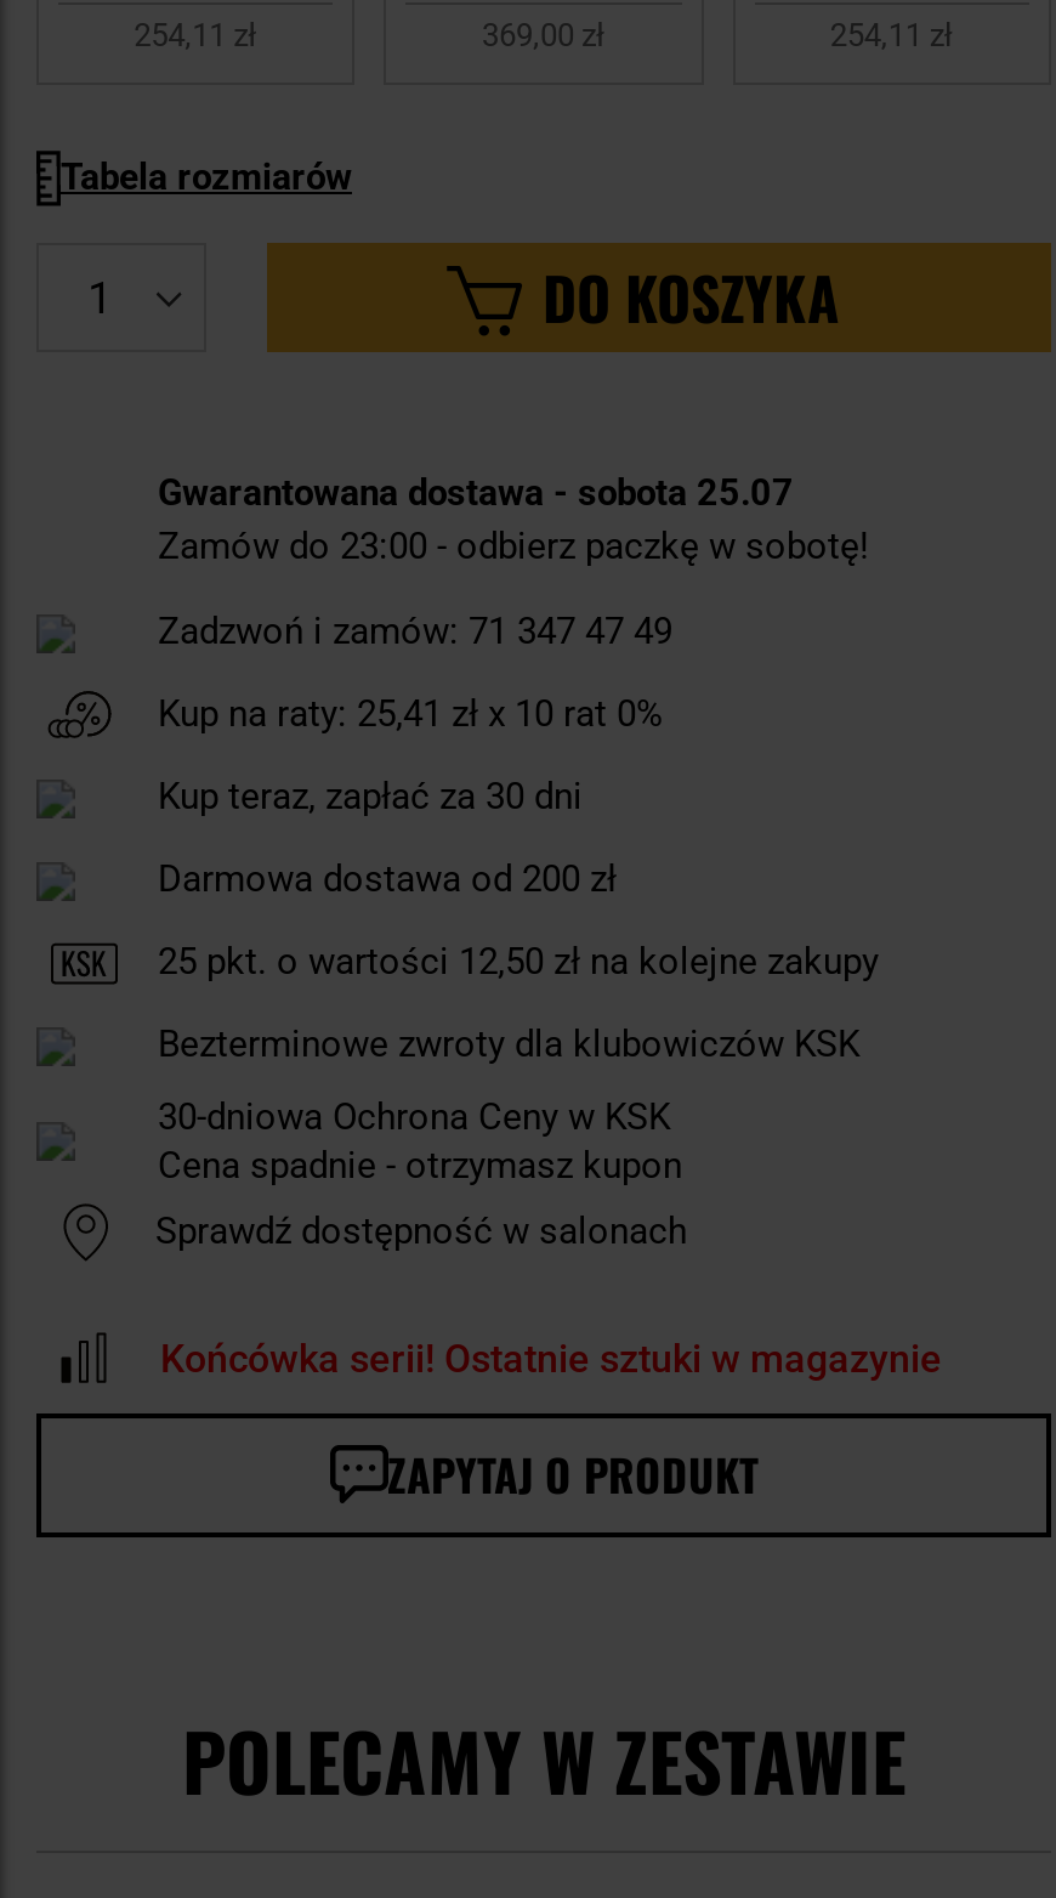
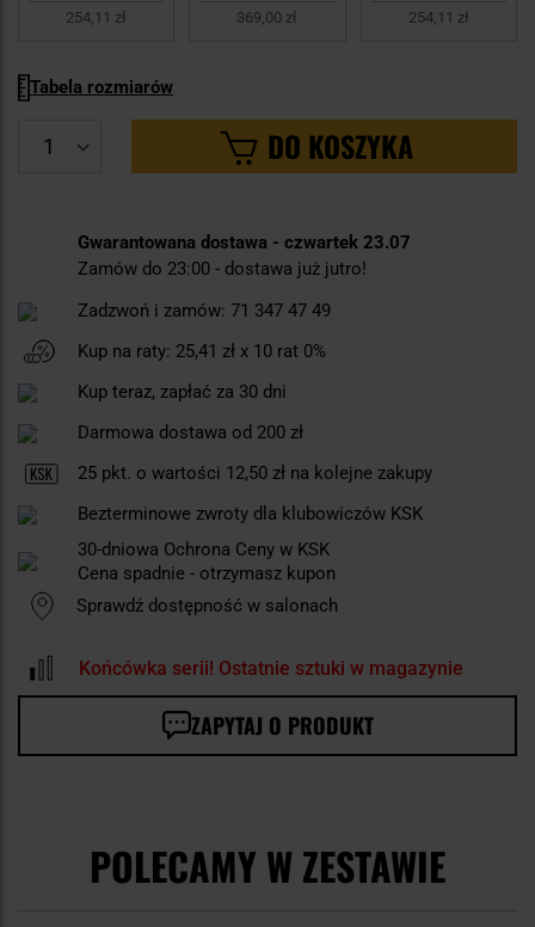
[158,472,869,569] Gwarantowana dostawa - sobota 25.07 | Zamów do 23:00 - odbierz paczkę w sobotę! -> [78,232,411,280] Gwarantowana dostawa - czwartek 23.07 | Zamów do 23:00 - dostawa już jutro!

